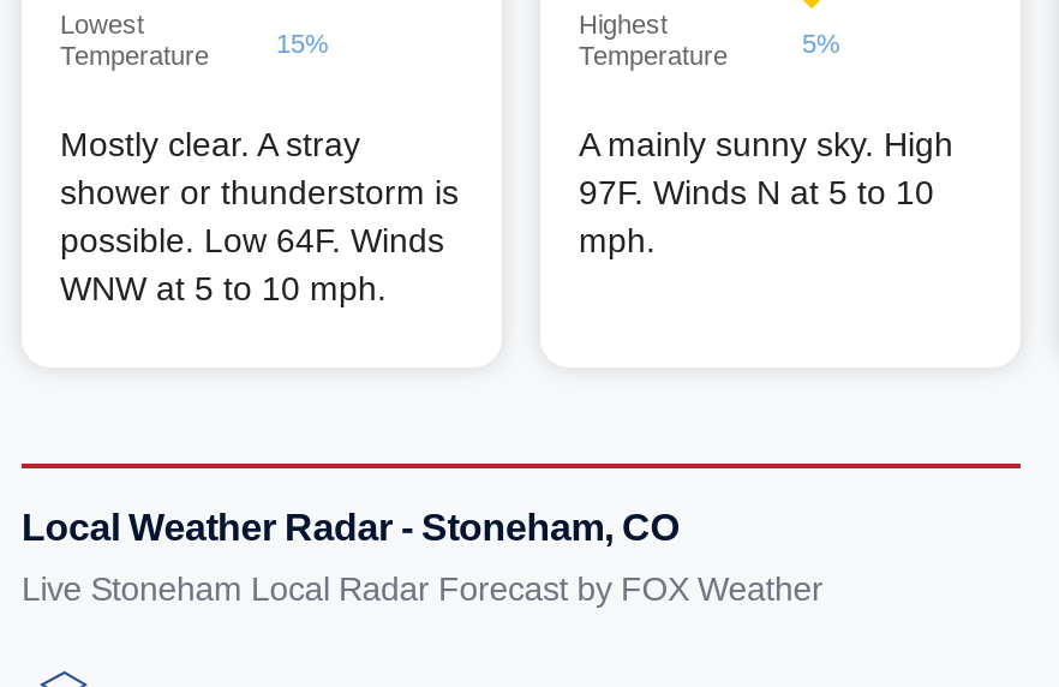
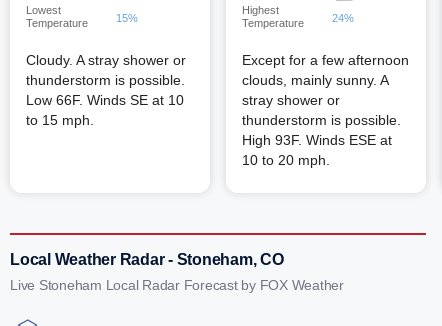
[802,29,840,58] 5% -> [332,12,354,24] 24%
[60,125,459,307] Mostly clear. A stray | shower or thunderstorm is | possible. Low 64F. Winds | WNW at 5 to 10 mph. -> [26,52,186,128] Cloudy. A stray shower or | thunderstorm is possible. | Low 66F. Winds SE at 10 | to 15 mph.
[579,125,953,259] A mainly sunny sky. High | 97F. Winds N at 5 to 10 | mph. -> [242,52,409,168] Except for a few afternoon | clouds, mainly sunny. A | stray shower or | thunderstorm is possible. | High 93F. Winds ESE at | 10 to 20 mph.

